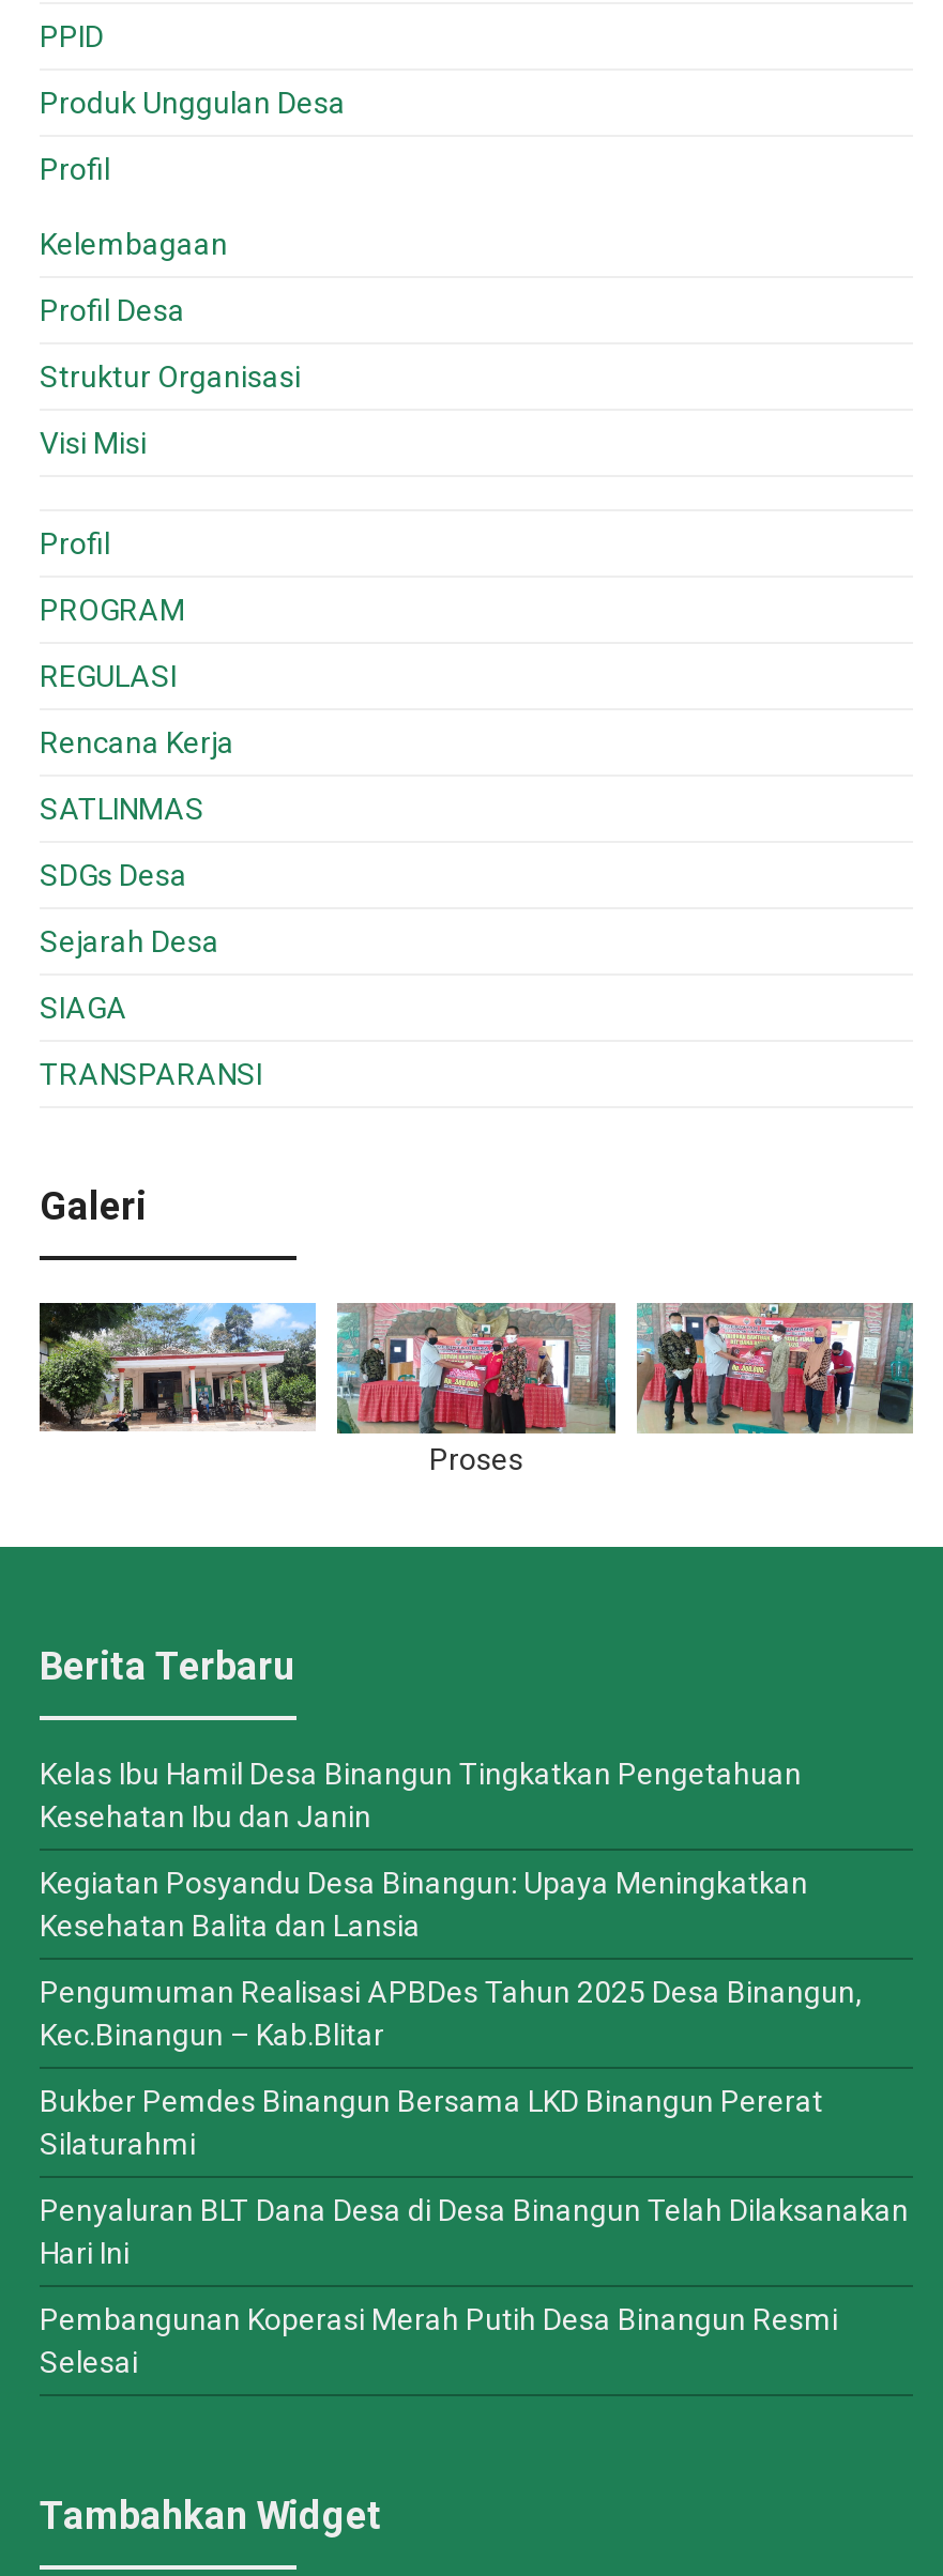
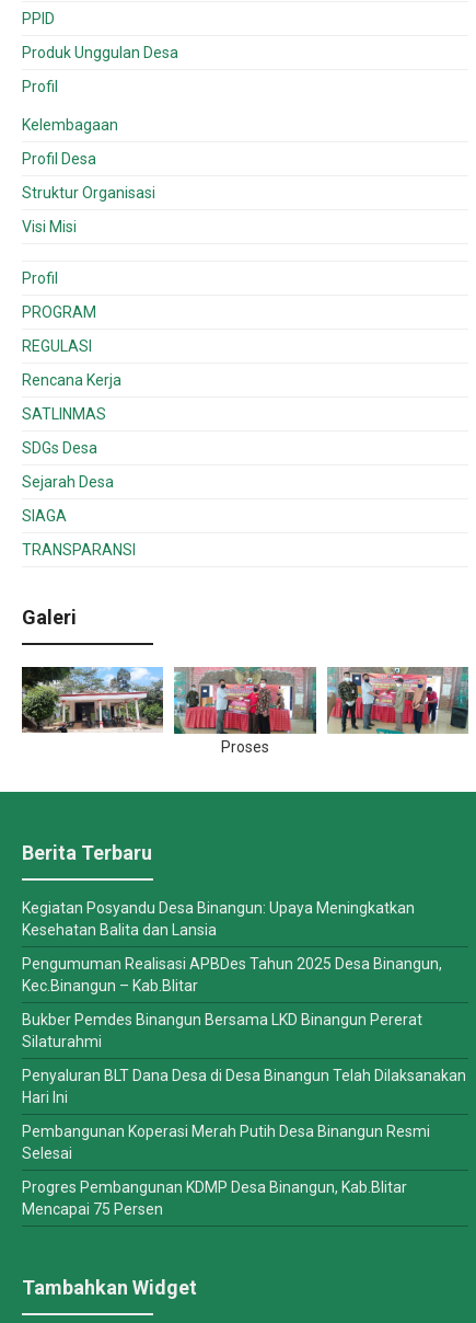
[40,1757,802,1834] Kelas Ibu Hamil Desa Binangun Tingkatkan Pengetahuan | Kesehatan Ibu dan Janin -> none
moved [40,1866,909,2380] -> [22,899,466,1162]: Kegiatan Posyandu Desa Binangun: Upaya Meningkatkan | Kesehatan Balita dan Lansia | Pengumuman Realisasi APBDes Tahun 2025 Desa Binangun, | ... | Pembangunan Koperasi Merah Putih Desa Binangun Resmi | Selesai
none -> [22,1179,407,1218] Progres Pembangunan KDMP Desa Binangun, Kab.Blitar | Mencapai 75 Persen

